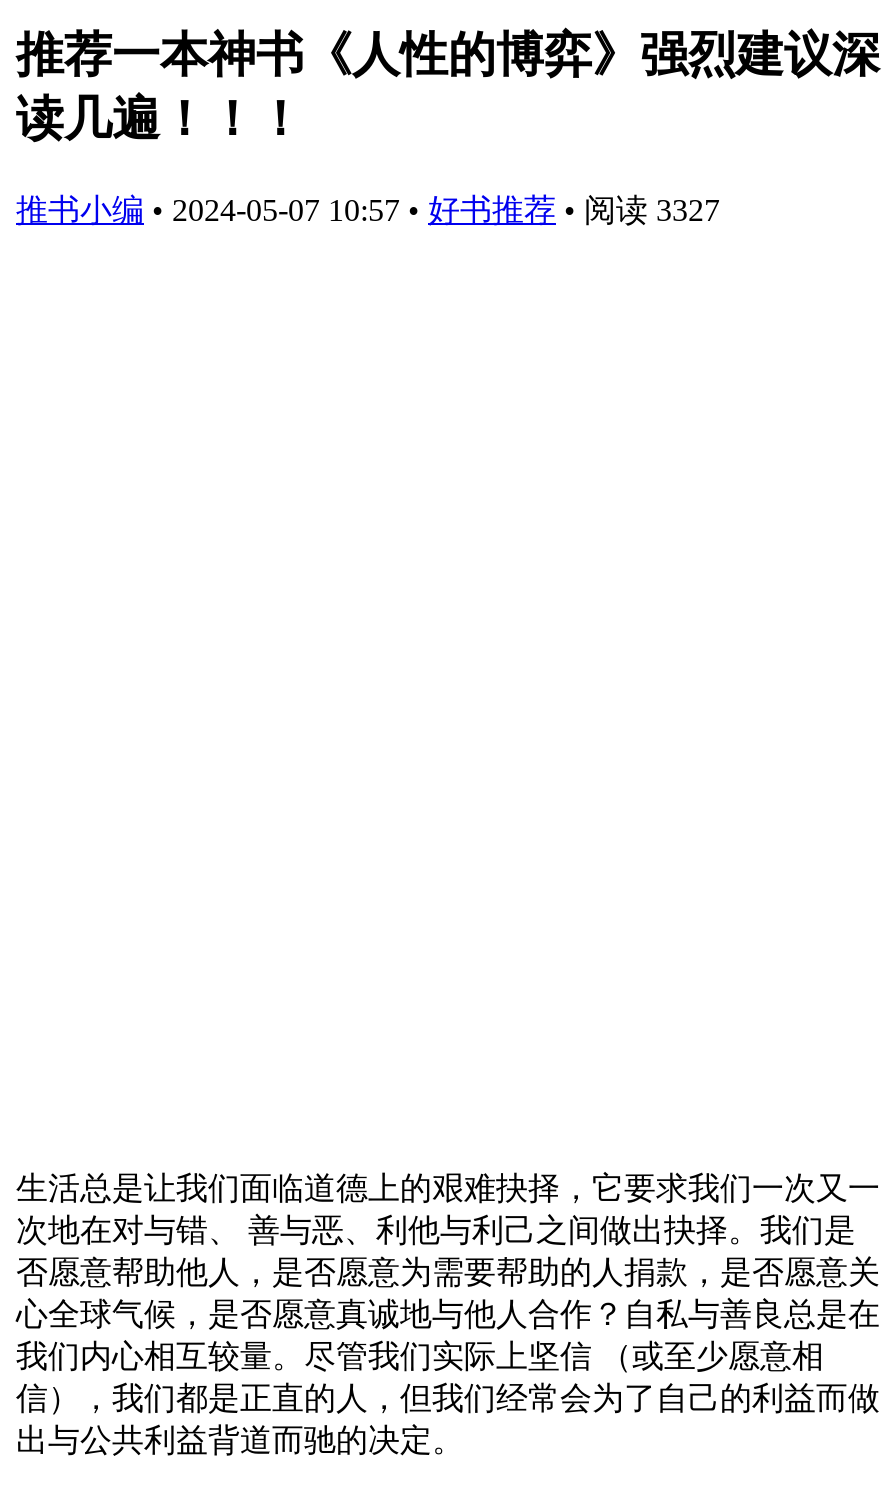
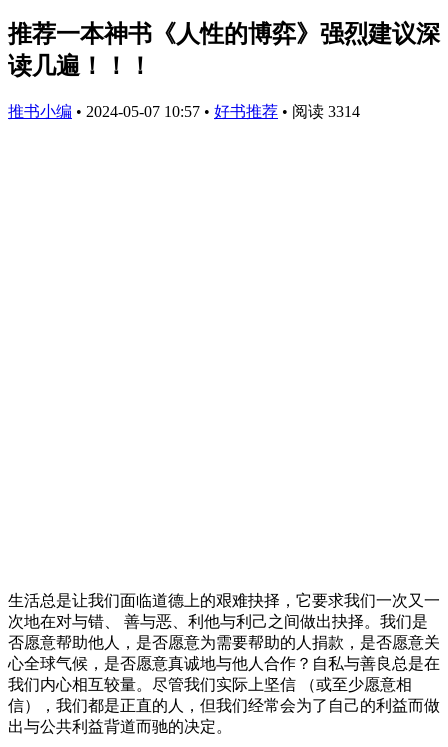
[16,193,720,227] 推书小编 • 2024-05-07 10:57 • 好书推荐 • 阅读 3327 -> [8,103,360,120] 推书小编 • 2024-05-07 10:57 • 好书推荐 • 阅读 3314

